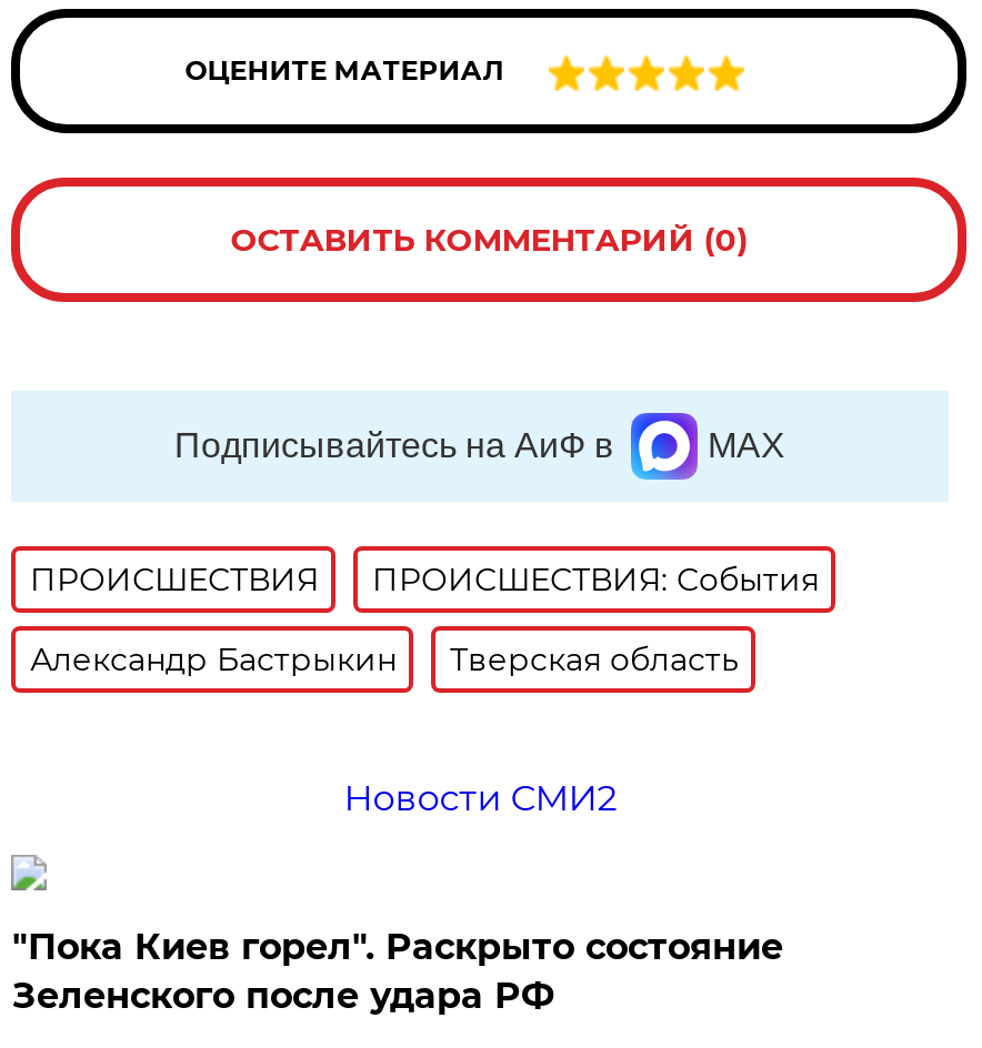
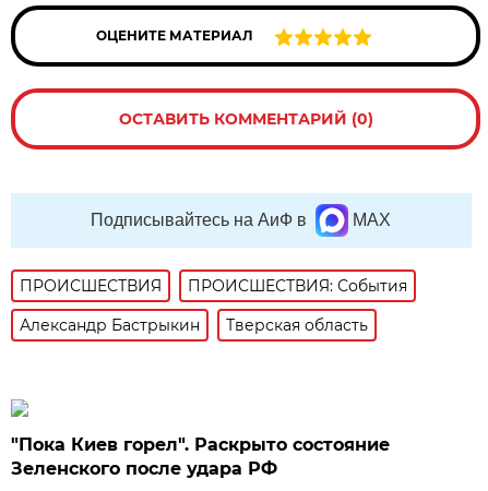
[344,777,617,819] Новости СМИ2 -> none

